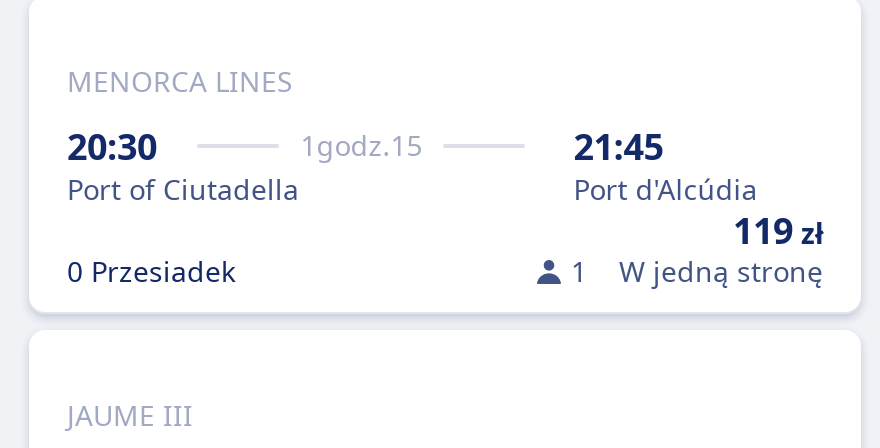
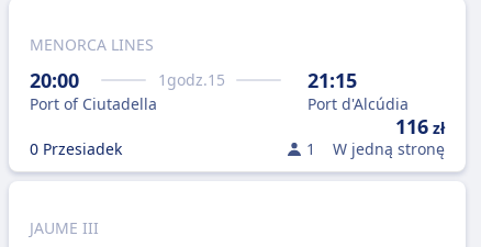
[67,122,157,170] 20:30 -> [30,67,79,93] 20:00
[574,122,664,170] 21:45 -> [308,67,357,93] 21:15
[733,206,823,254] 119 zł -> [395,113,445,139] 116 zł

